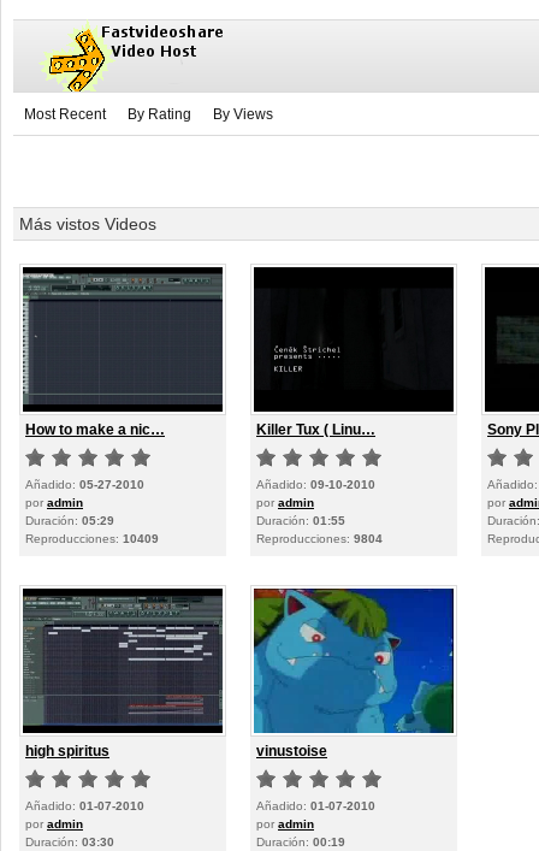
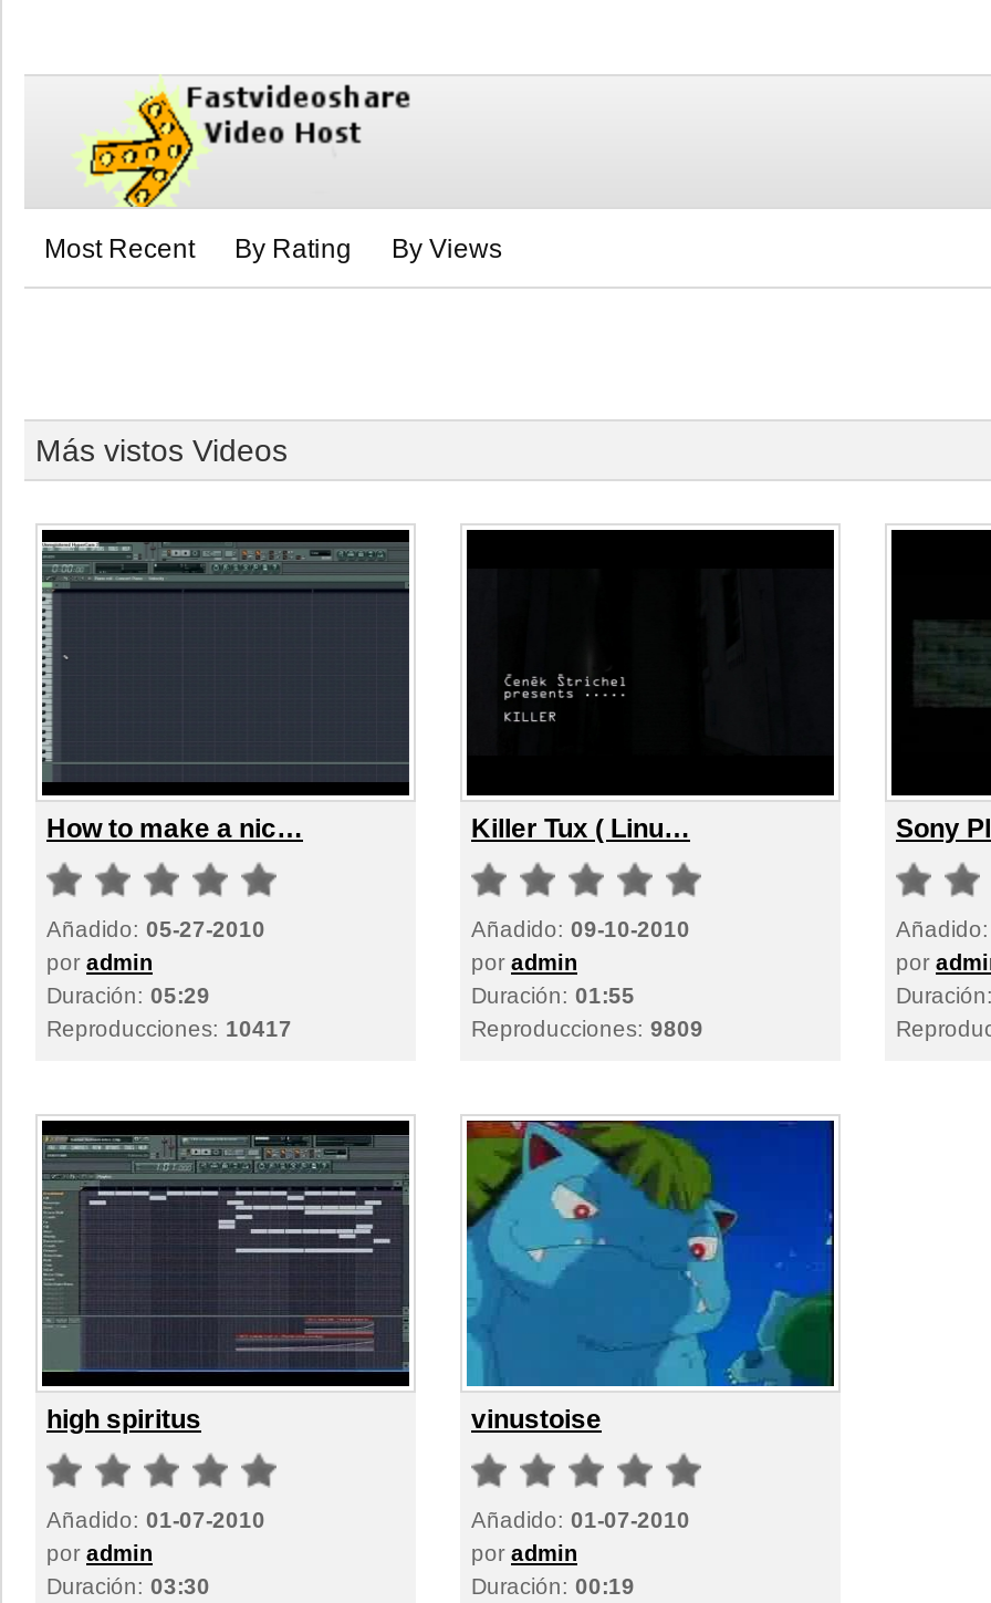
[25,532,159,545] Reproducciones: 10409 -> [46,1016,292,1040] Reproducciones: 10417
[256,532,383,545] Reproducciones: 9804 -> [471,1016,703,1040] Reproducciones: 9809

